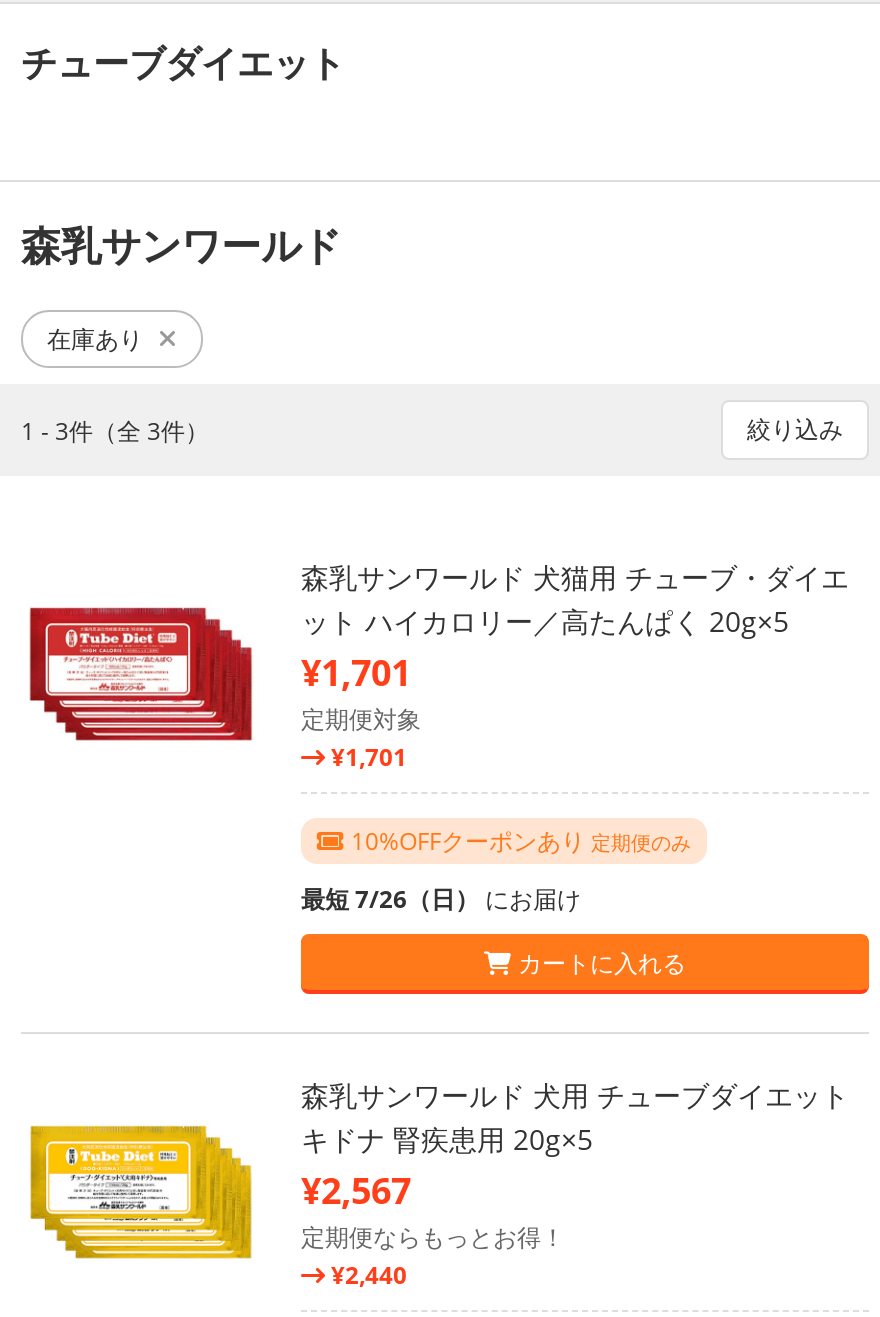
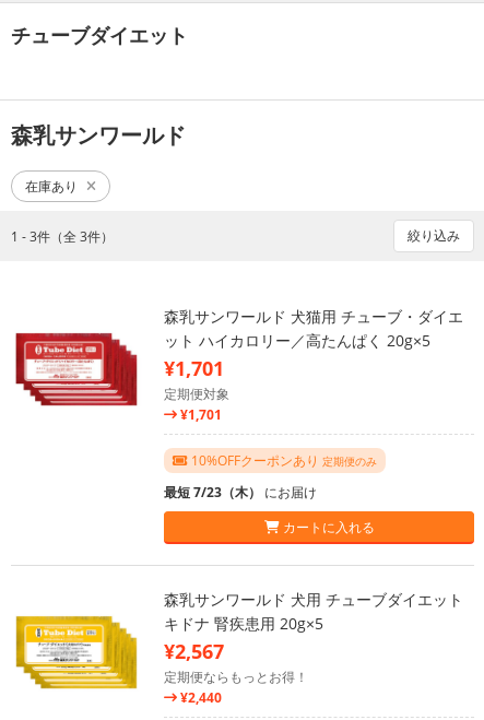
[301,883,581,917] 最短 7/26（日）にお届け -> [164,483,317,502] 最短 7/23（木）にお届け

